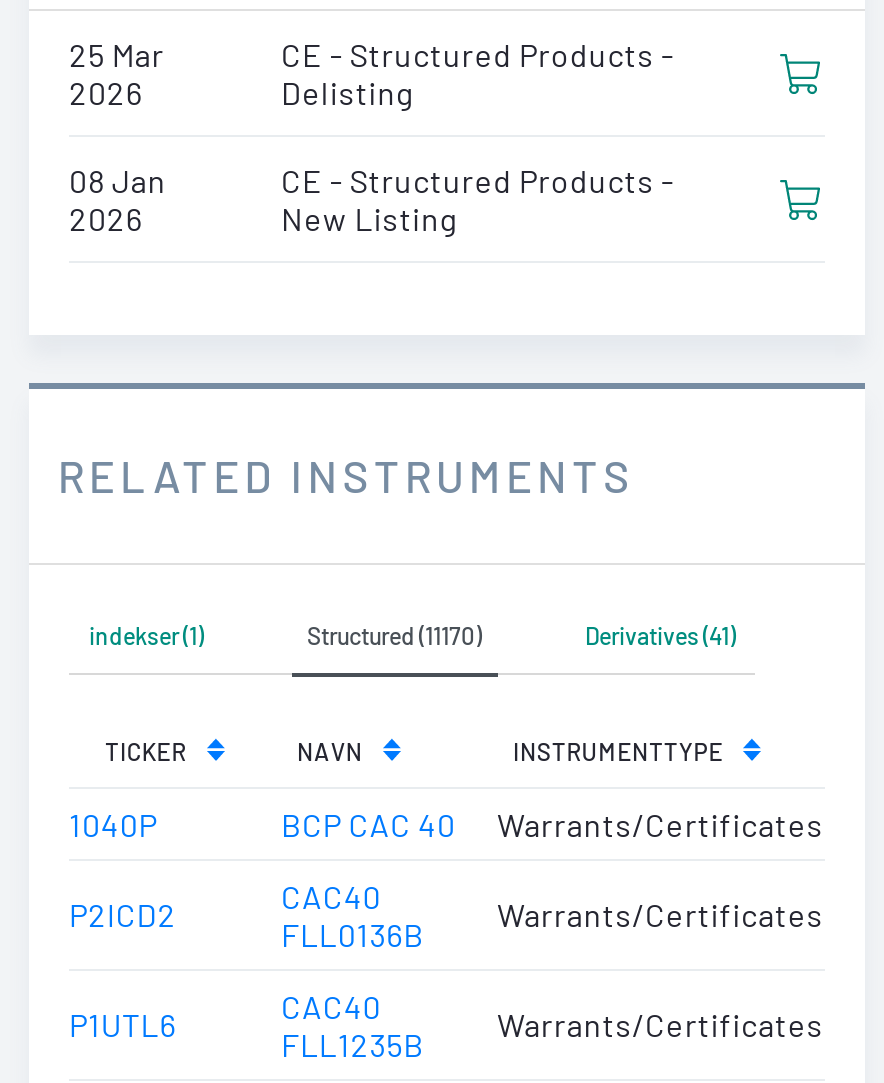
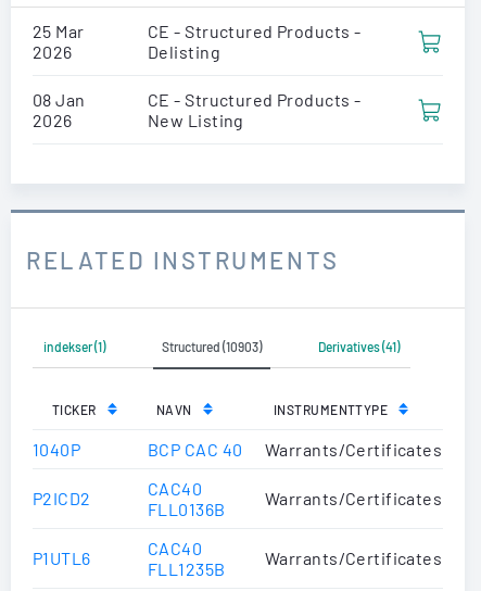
[307,621,481,649] Structured (11170) -> [162,339,262,354] Structured (10903)

